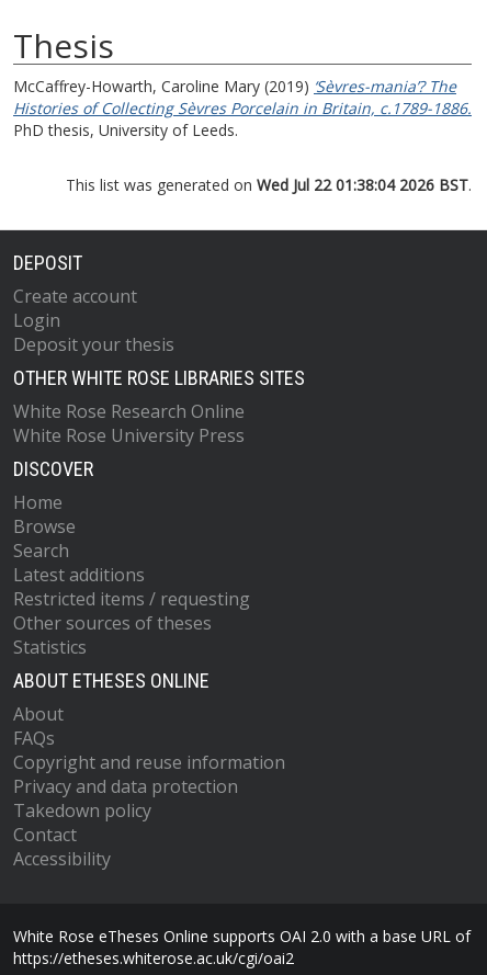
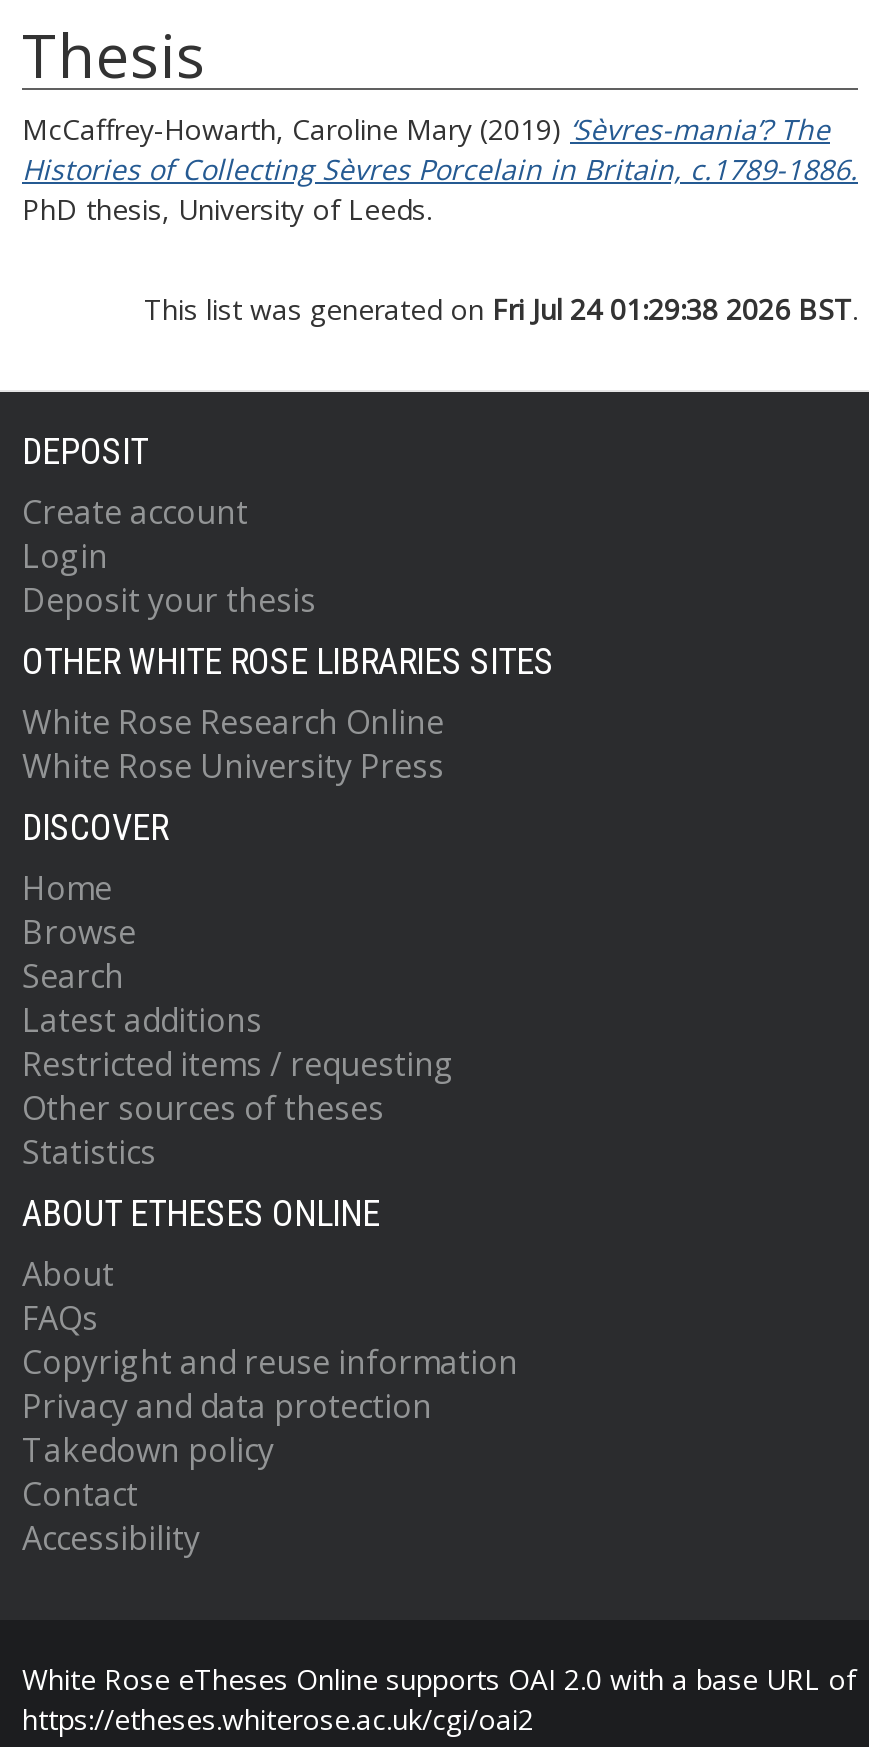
[66,174,472,195] This list was generated on Wed Jul 22 01:38:04 2026 BST. -> [144,290,858,328] This list was generated on Fri Jul 24 01:29:38 2026 BST.

